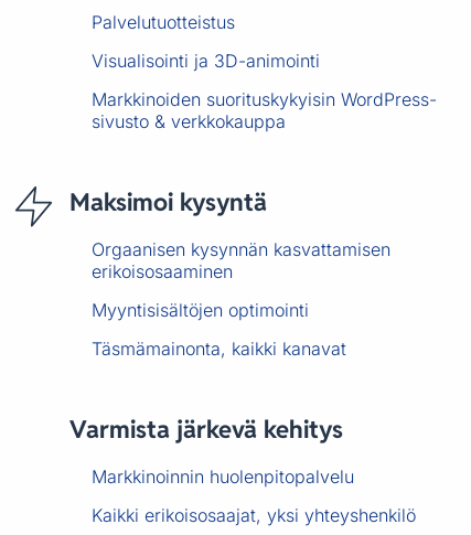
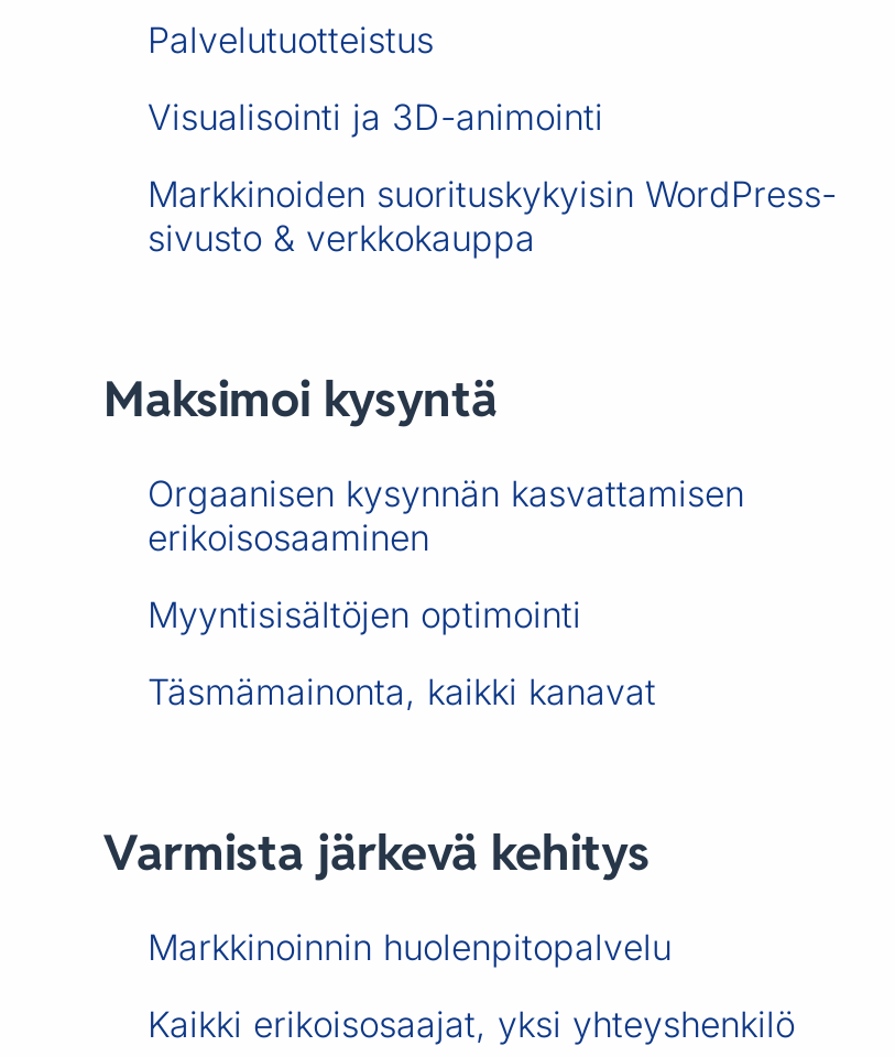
[14,185,53,228] [image] -> none

